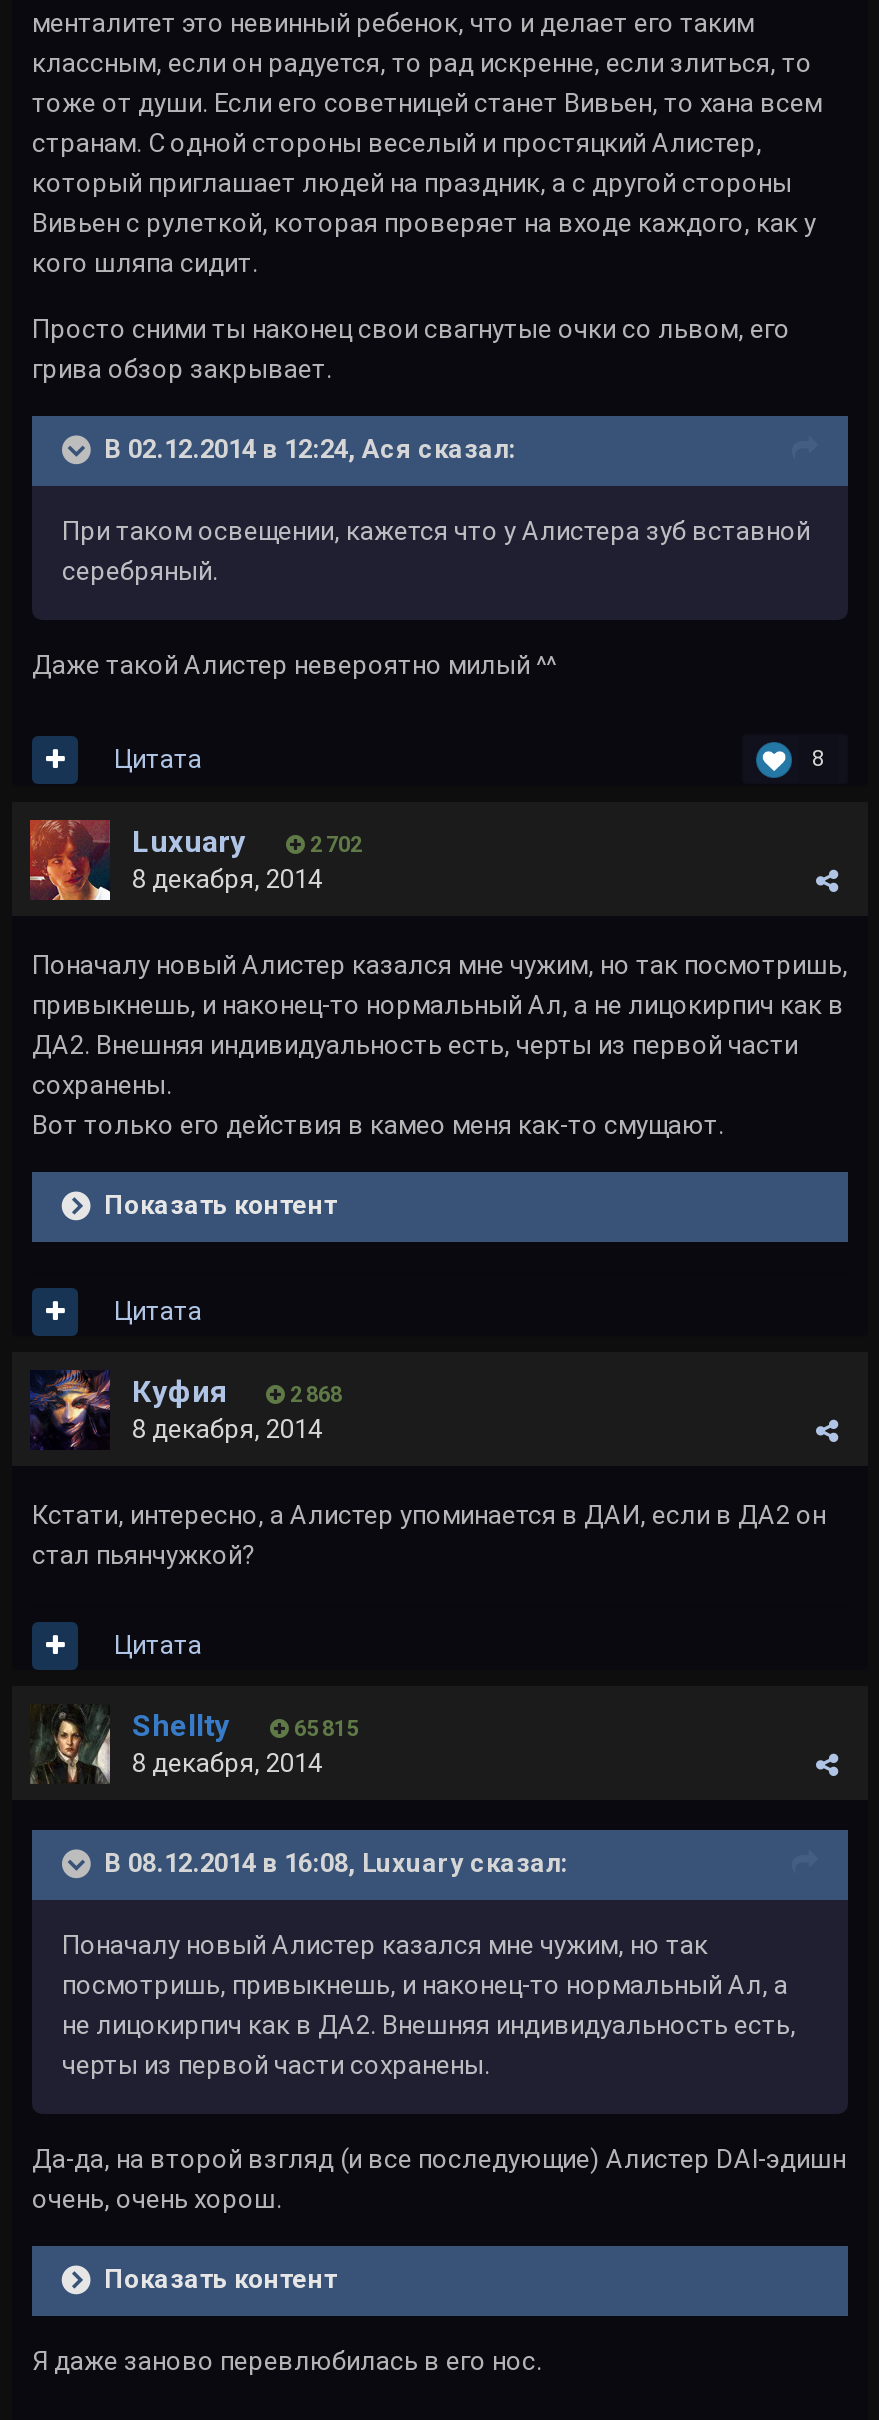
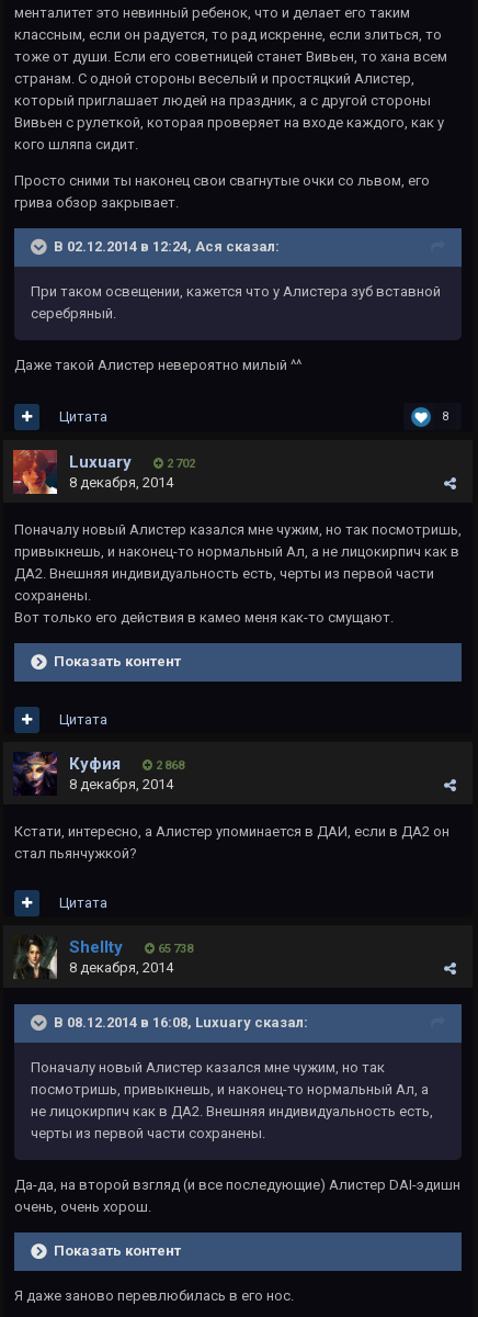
[288,1716,358,1742] 65 815 -> [155,942,193,956] 65 738

